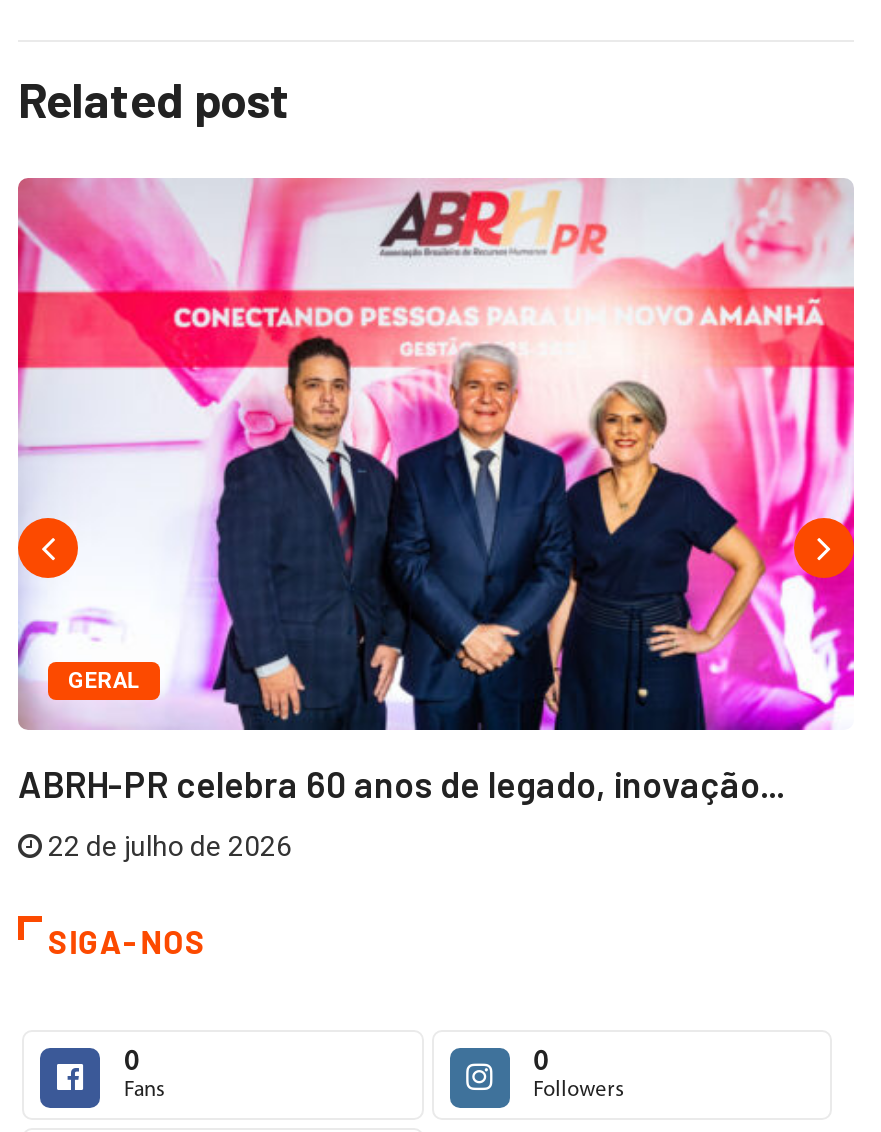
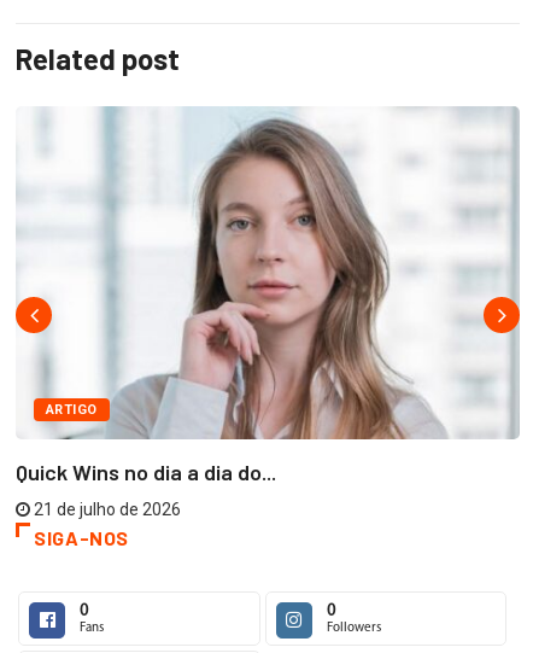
[16,176,856,732] [image] | GERAL -> [14,106,521,439] [image] | ARTIGO
[18,762,784,806] ABRH-PR celebra 60 anos de legado, inovação... -> [16,458,276,485] Quick Wins no dia a dia do...
[42,830,292,862] 22 de julho de 2026 -> [30,499,181,519] 21 de julho de 2026

